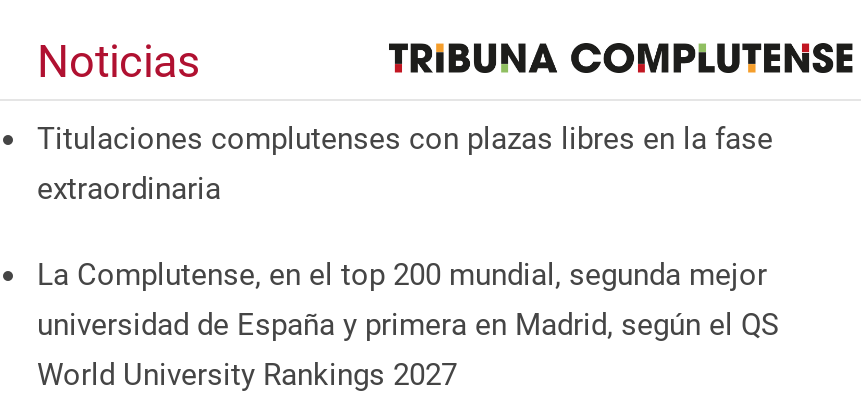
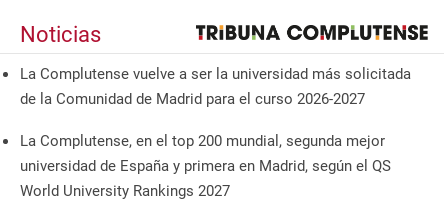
[37,122,773,208] Titulaciones complutenses con plazas libres en la fase | extraordinaria -> [20,65,411,108] La Complutense vuelve a ser la universidad más solicitada | de la Comunidad de Madrid para el curso 2026-2027

